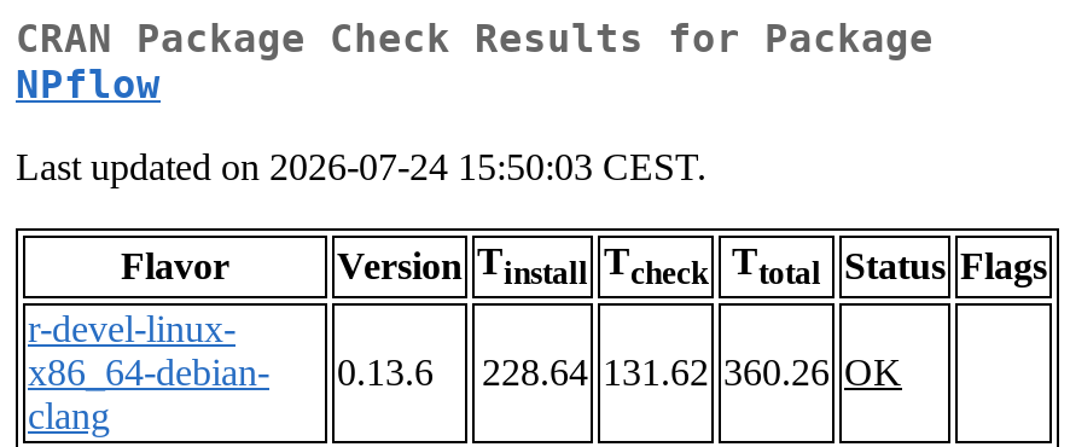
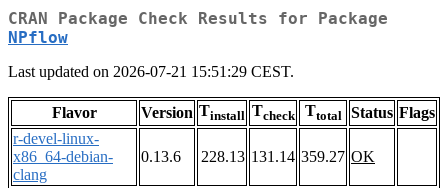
[16,147,706,188] Last updated on 2026-07-24 15:50:03 CEST. -> [8,63,294,80] Last updated on 2026-07-21 15:51:29 CEST.
[28,352,902,393] x86_64-debian- 0.13.6 228.64 131.62 360.26 OK -> [13,148,375,165] x86_64-debian- 0.13.6 228.13 131.14 359.27 OK

